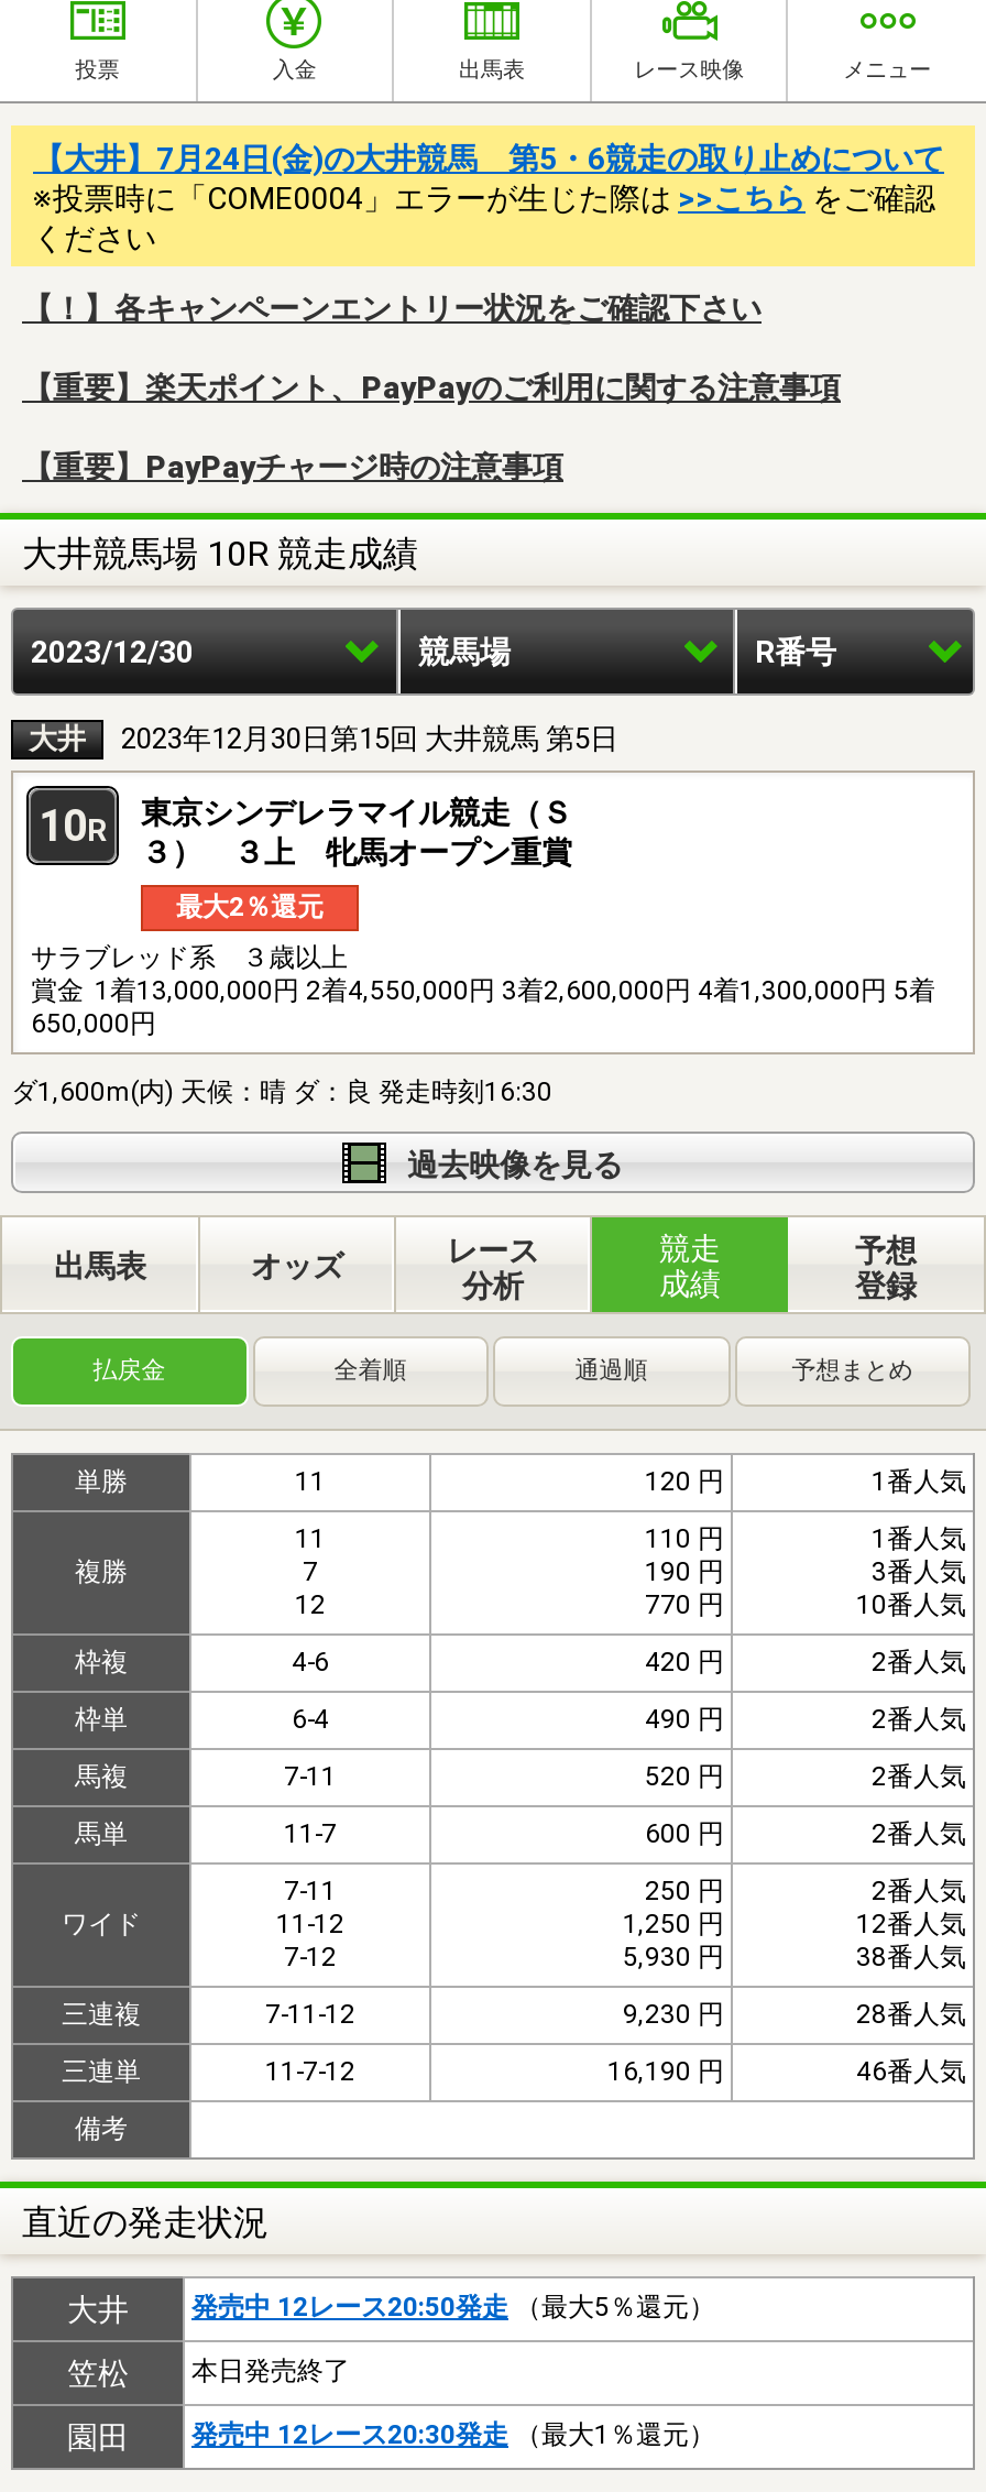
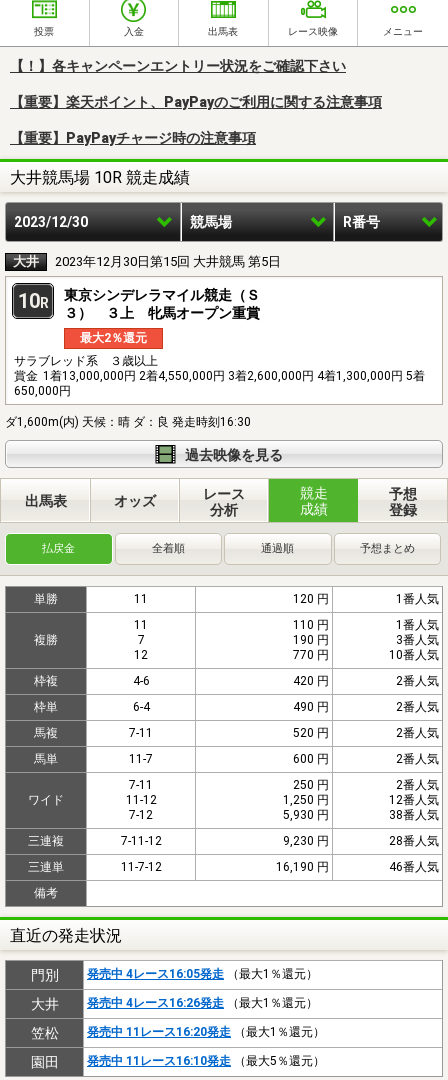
[33,140,944,255] 【大井】7月24日(金)の大井競馬 第5・6競走の取り止めについて | ※投票時に「COME0004」エラーが生じた際は>>こちらをご確認 | ください -> none
moved [11,290,966,2243] -> [5,58,439,945]: 【！】各キャンペーンエントリー状況をご確認下さい | 【重要】楽天ポイント、PayPayのご利用に関する注意事項 | 【重要】PayPayチャージ時の注意事項 | ... | 備考 | 直近の発走状況
none -> [30,967,318,983] 門別 | 発売中 4レース16:05発走（最大1％還元）
[191,2292,715,2323] 発売中 12レース20:50発走（最大5％還元） -> [87,996,318,1010] 発売中 4レース16:26発走（最大1％還元）
[191,2356,350,2387] 本日発売終了 -> [87,1025,325,1039] 発売中 11レース16:20発走（最大1％還元）
[191,2420,715,2450] 発売中 12レース20:30発走（最大1％還元） -> [87,1054,325,1068] 発売中 11レース16:10発走（最大5％還元）

